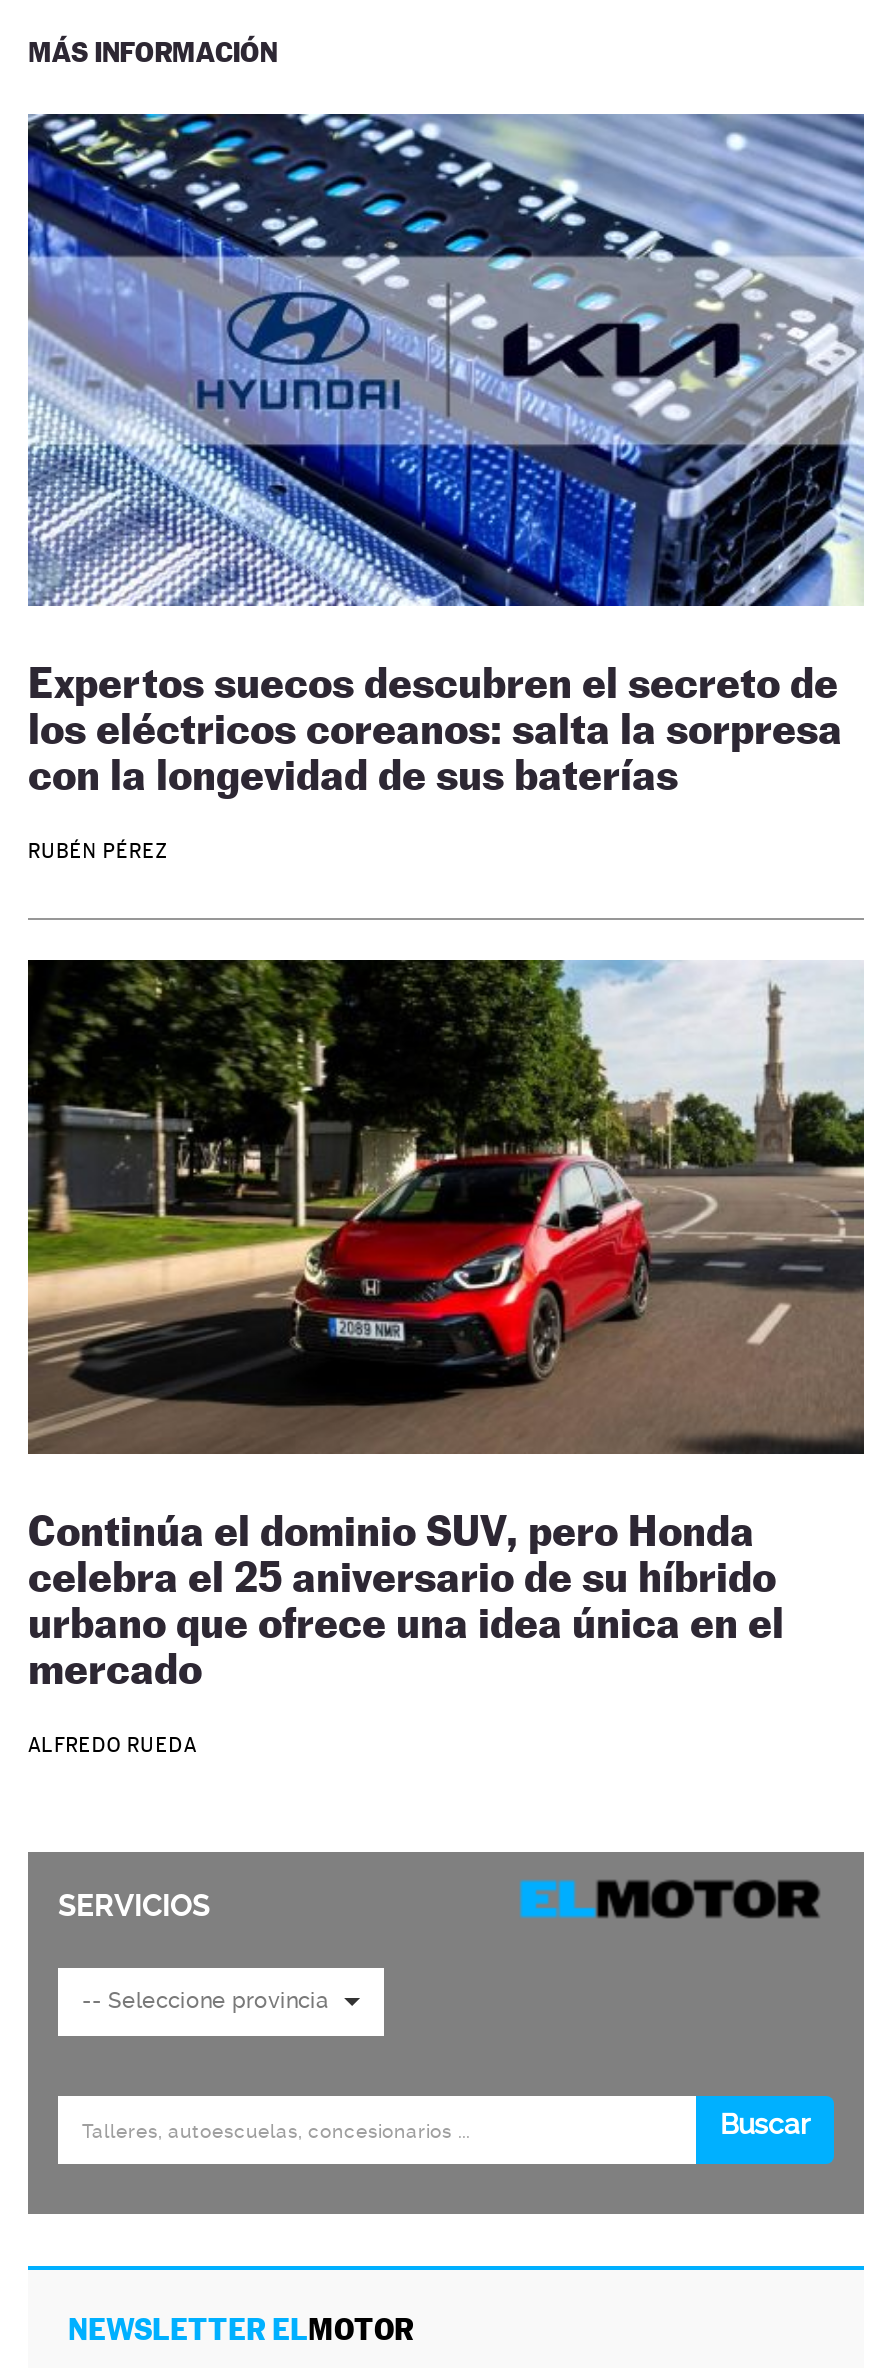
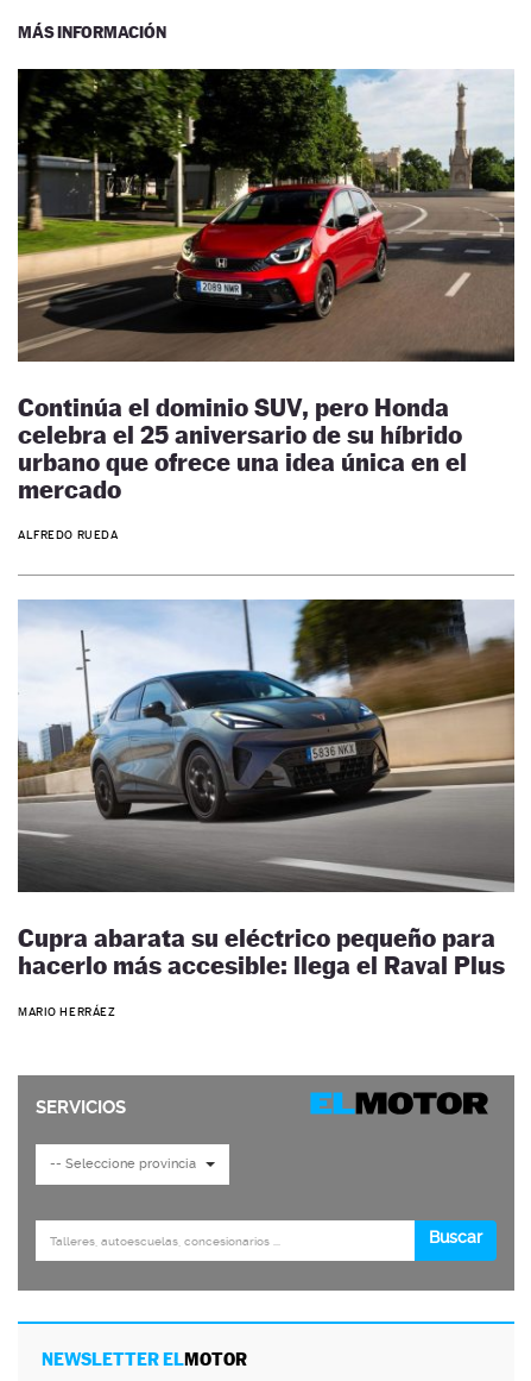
[26,112,866,863] [image] | Expertos suecos descubren el secreto de | los eléctricos coreanos: salta la sorpresa | con la longevidad de sus baterías | RUBÉN PÉREZ -> none
moved [24,956,868,1756] -> [15,65,517,542]: [image] | Continúa el dominio SUV, pero Honda | celebra el 25 aniversario de su híbrido | urbano que ofrece una idea única en el | mercado | ALFREDO RUEDA
none -> [17,598,516,1018] [image] | Cupra abarata su eléctrico pequeño para | hacerlo más accesible: llega el Raval Plus | MARIO HERRÁEZ

